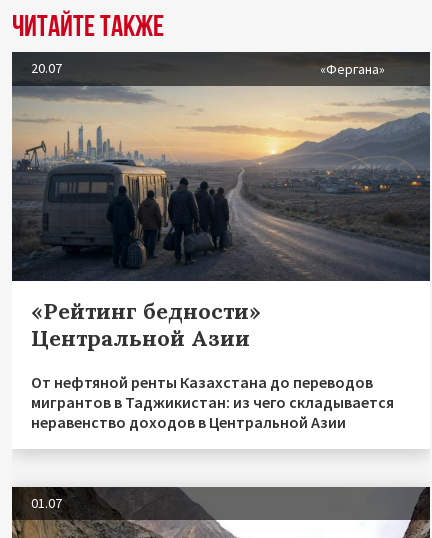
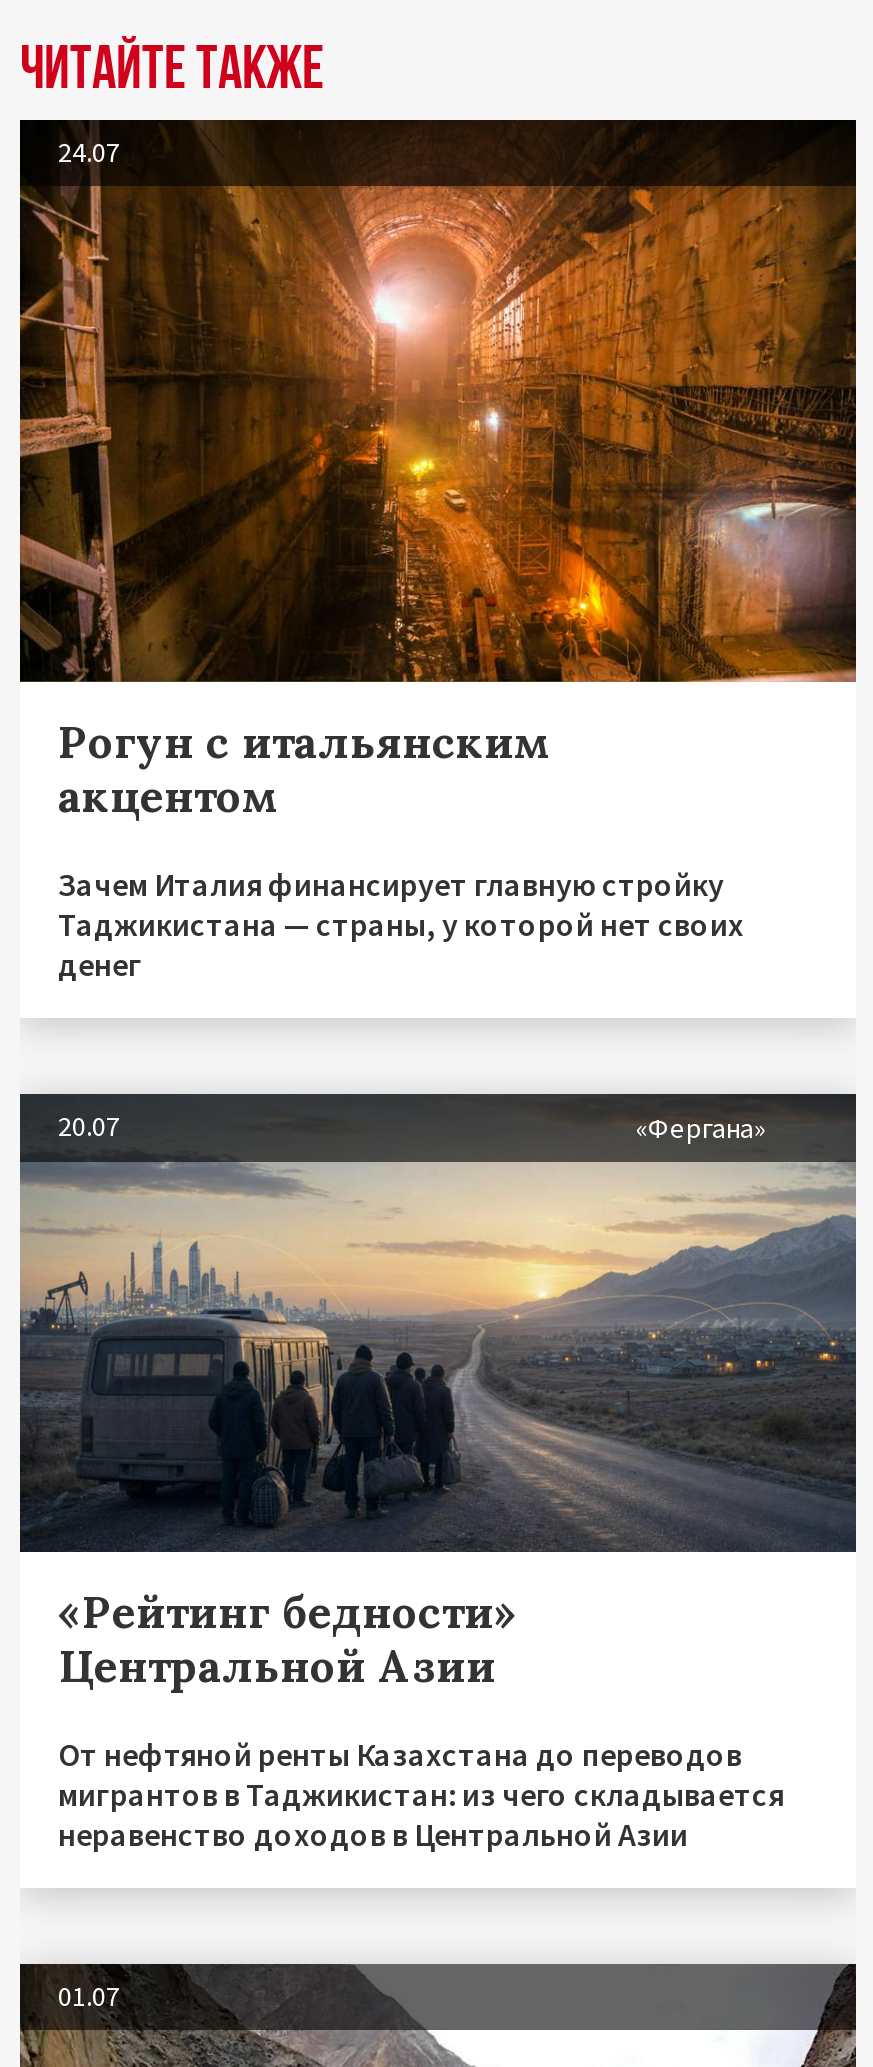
none -> [18,120,858,684] [image] | 24.07
none -> [58,714,744,984] Рогун с итальянским | акцентом | Зачем Италия финансирует главную стройку | Таджикистана — страны, у которой нет своих | денег

